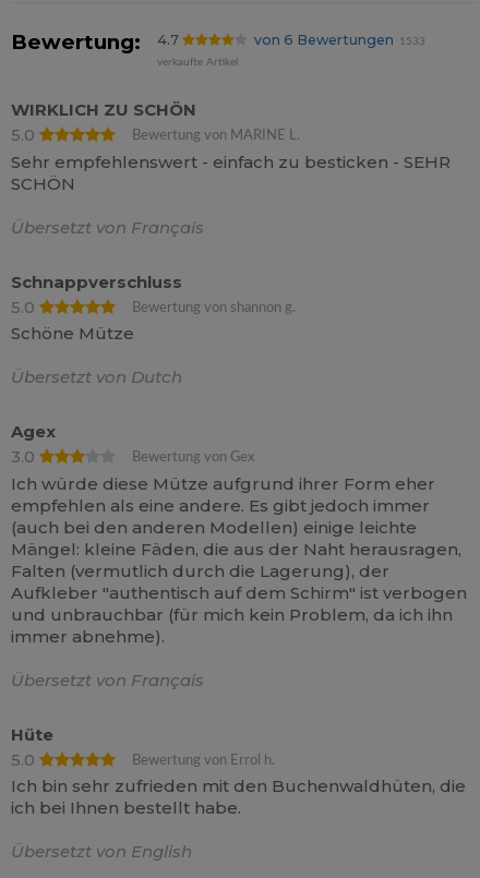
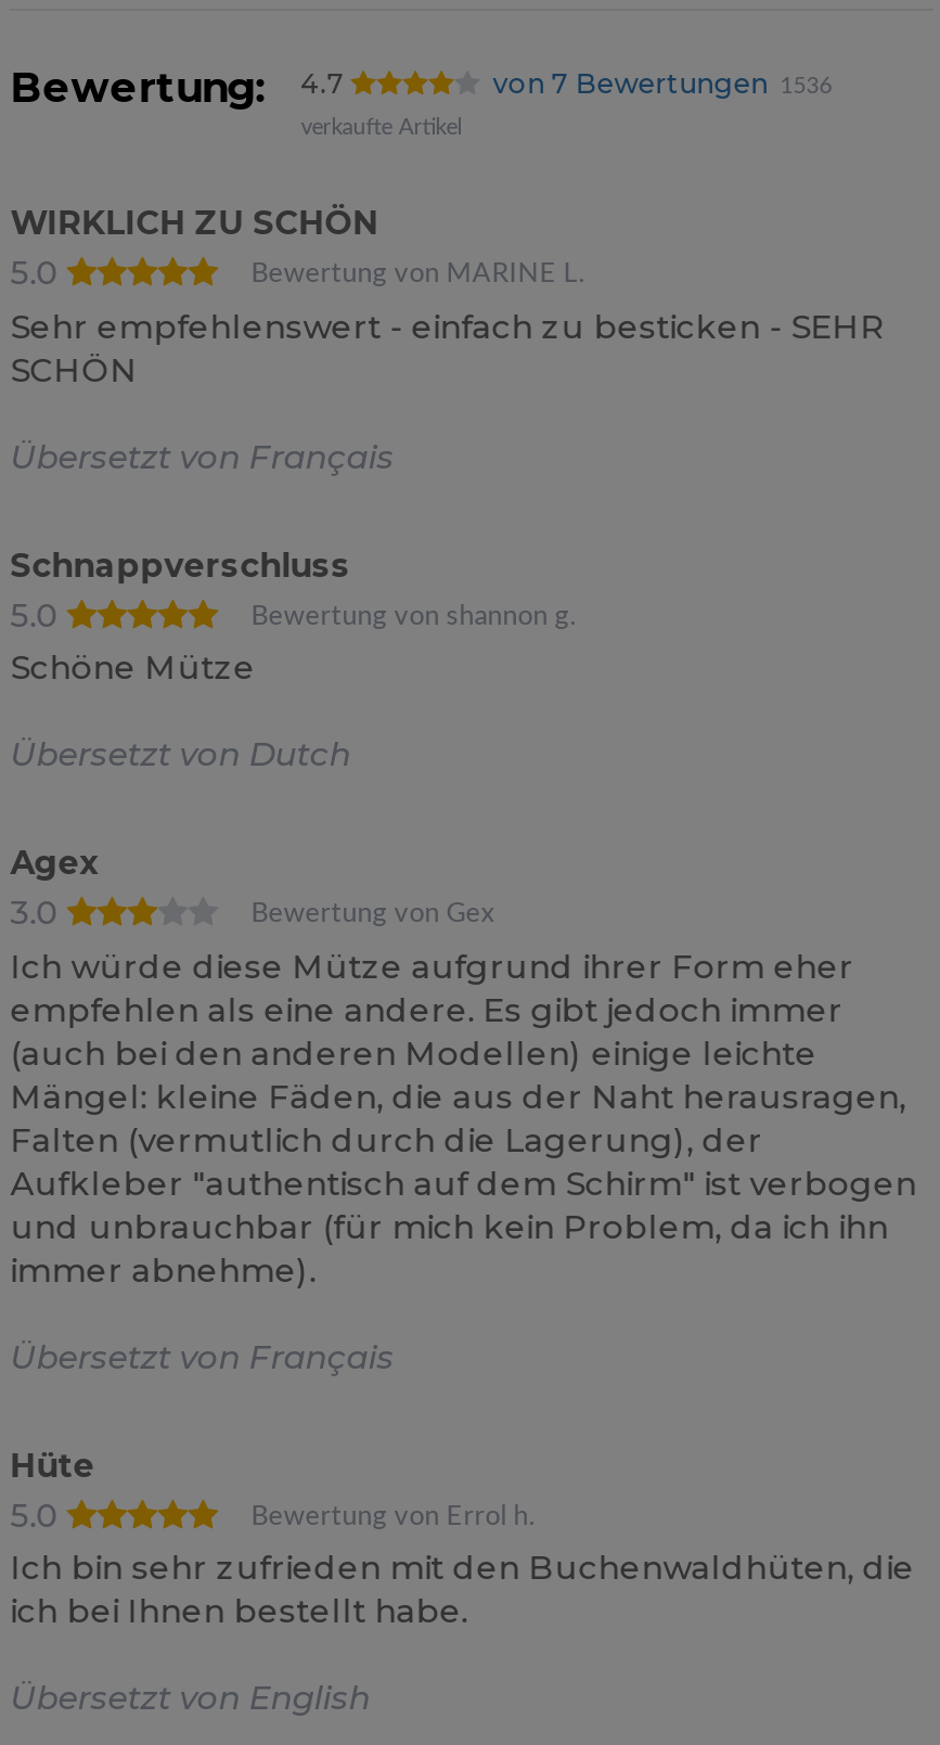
[254,32,426,48] von 6 Bewertungen 1533 -> [493,68,832,100] von 7 Bewertungen 1536

